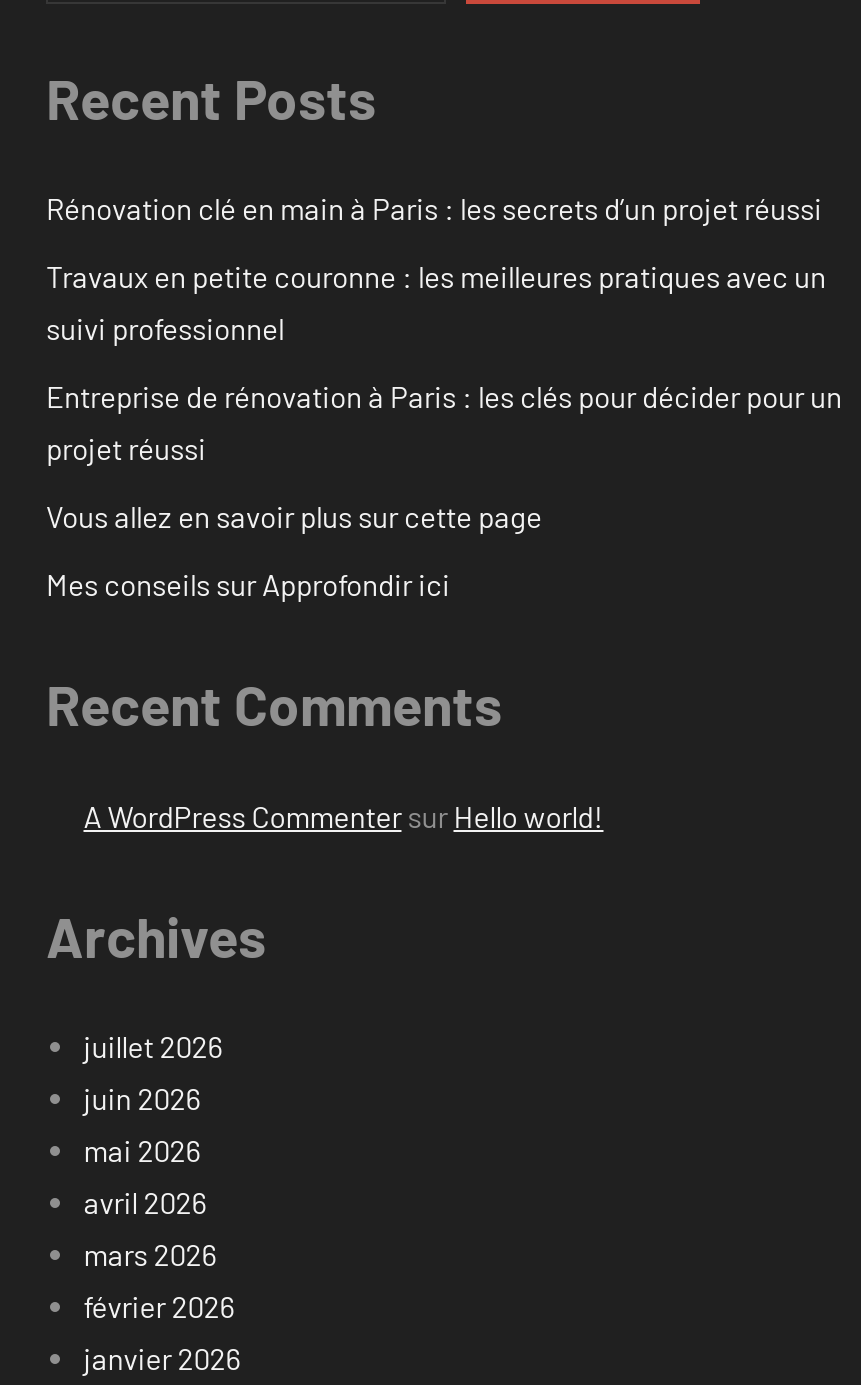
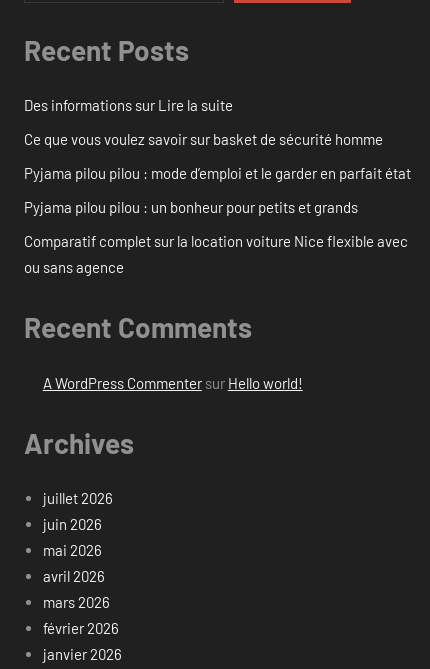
[46,191,822,227] Rénovation clé en main à Paris : les secrets d’un projet réussi -> [24,96,233,114] Des informations sur Lire la suite
[46,259,826,347] Travaux en petite couronne : les meilleures pratiques avec un | suivi professionnel -> [24,130,383,148] Ce que vous voulez savoir sur basket de sécurité homme
[46,379,842,467] Entreprise de rénovation à Paris : les clés pour décider pour un | projet réussi -> [24,164,411,182] Pyjama pilou pilou : mode d’emploi et le garder en parfait état
[46,499,542,535] Vous allez en savoir plus sur cette page -> [24,198,358,216] Pyjama pilou pilou : un bonheur pour petits et grands
[46,567,450,603] Mes conseils sur Approfondir ici -> [24,232,408,276] Comparatif complet sur la location voiture Nice flexible avec | ou sans agence

